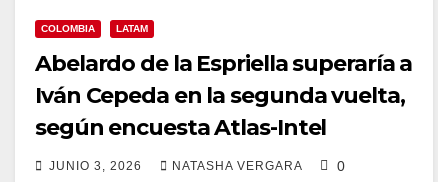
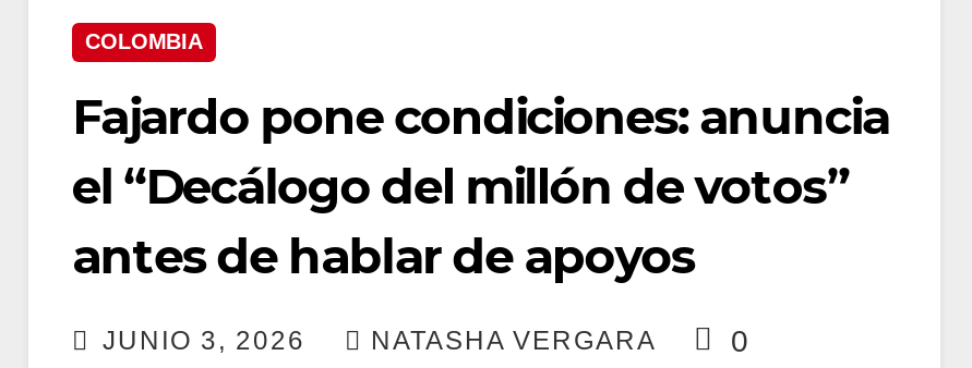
[35,23,412,141] LATAM | Abelardo de la Espriella superaría a | Iván Cepeda en la segunda vuelta, | según encuesta Atlas-Intel -> [72,88,890,286] Fajardo pone condiciones: anuncia | el “Decálogo del millón de votos” | antes de hablar de apoyos

